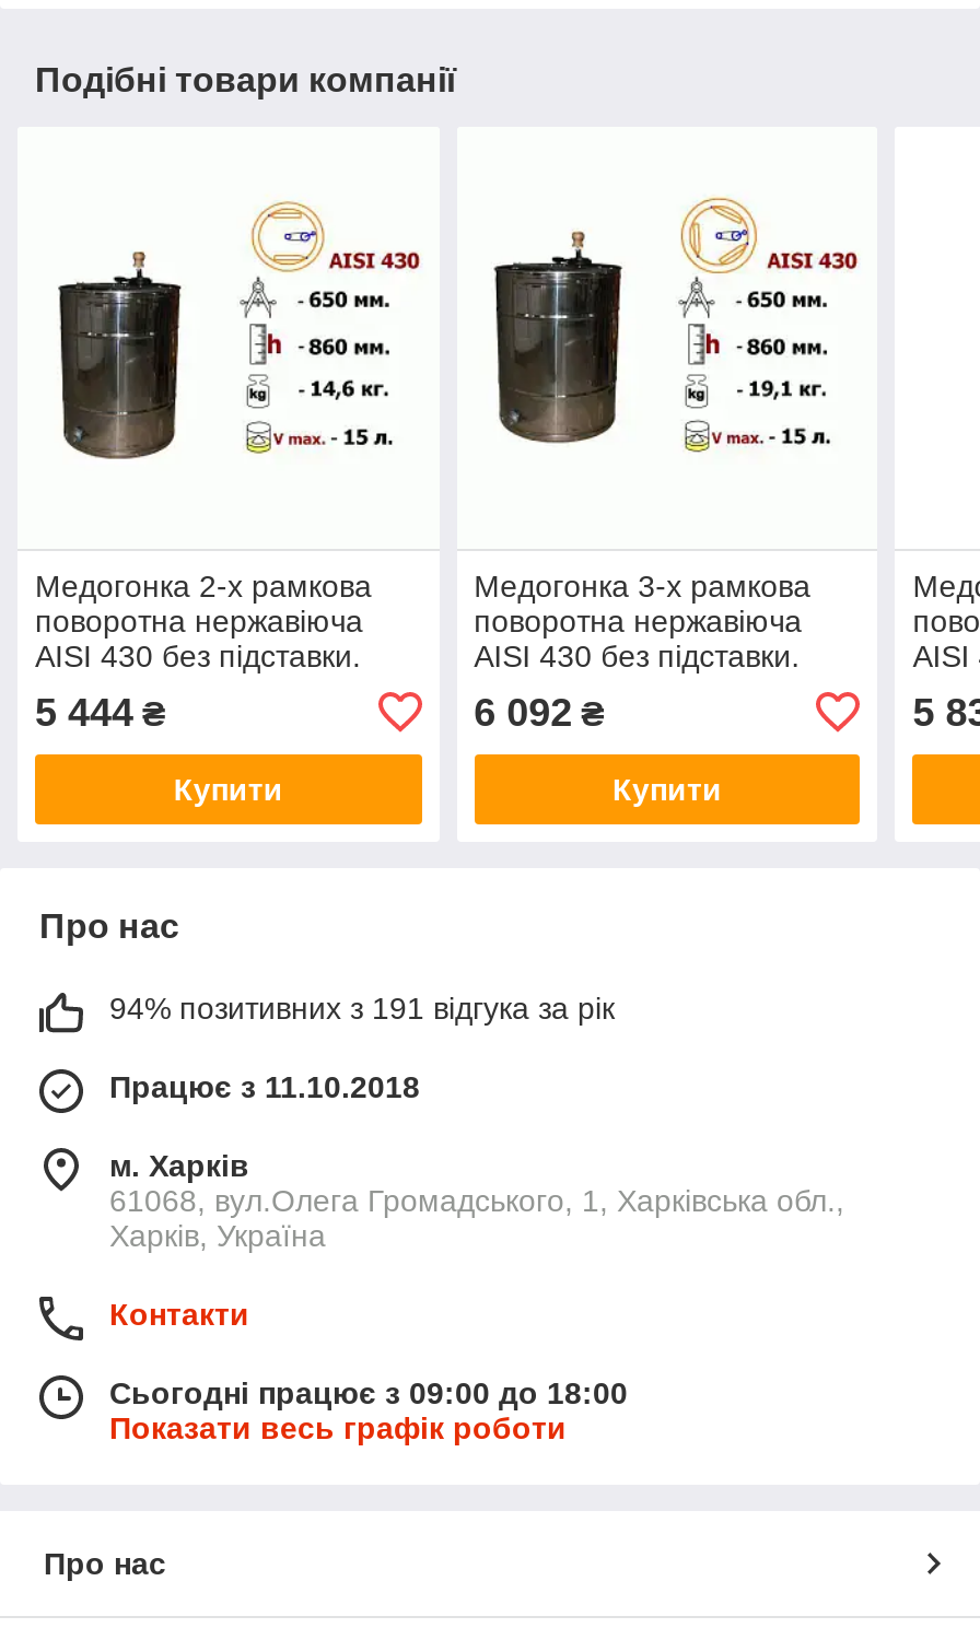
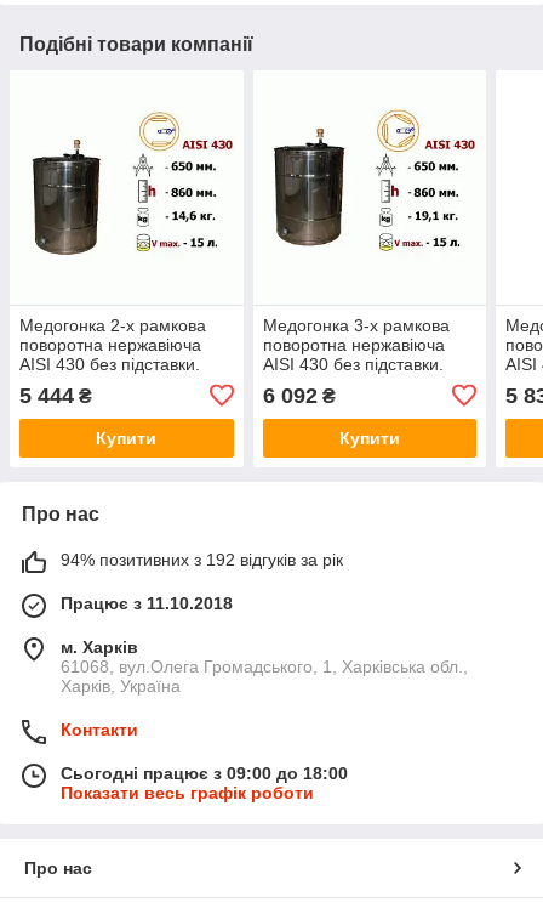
[109,990,615,1025] 94% позитивних з 191 відгука за рік -> [61,550,343,569] 94% позитивних з 192 відгуків за рік

